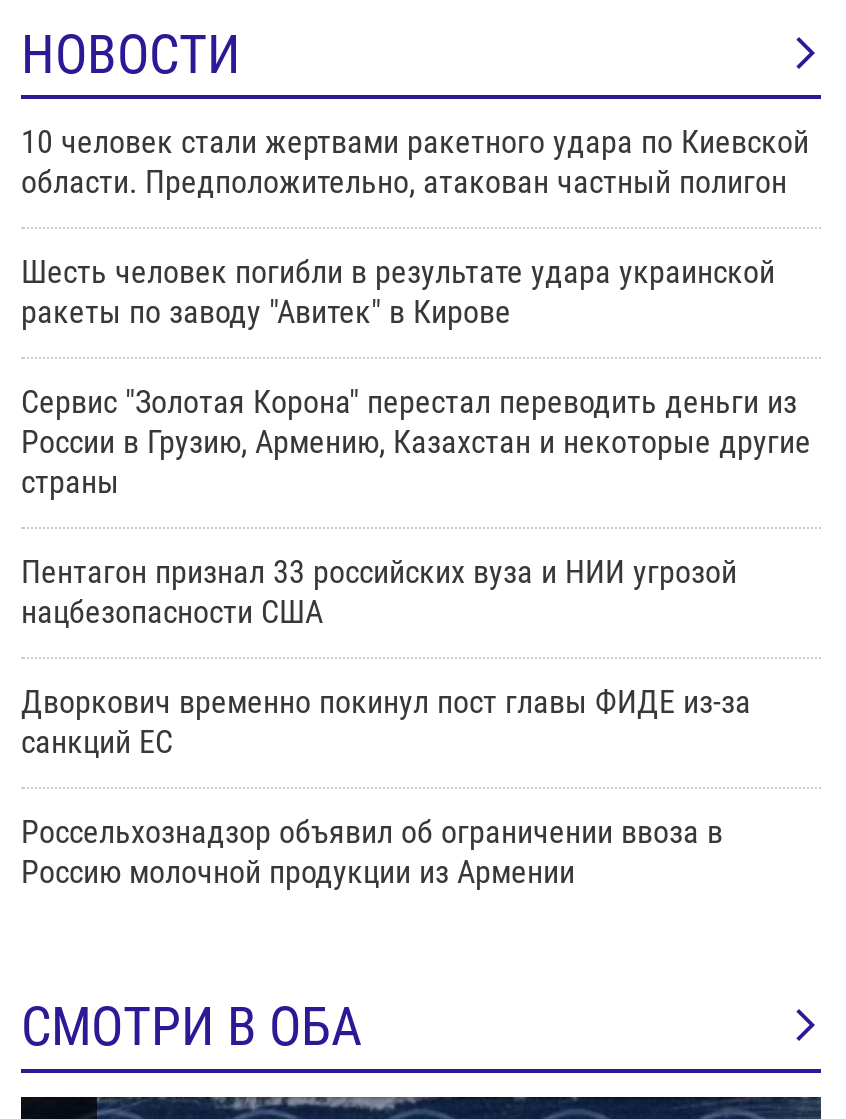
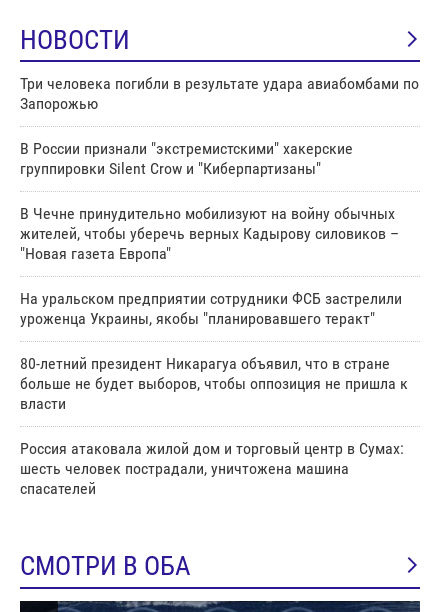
[21,124,809,202] 10 человек стали жертвами ракетного удара по Киевской | области. Предположительно, атакован частный полигон -> [20,74,419,113] Три человека погибли в результате удара авиабомбами по | Запорожью
[21,254,775,332] Шесть человек погибли в результате удара украинской | ракеты по заводу "Авитек" в Кирове -> [20,139,353,178] В России признали "экстремистскими" хакерские | группировки Silent Crow и "Киберпартизаны"
[21,384,811,502] Сервис "Золотая Корона" перестал переводить деньги из | России в Грузию, Армению, Казахстан и некоторые другие | страны -> [20,204,399,263] В Чечне принудительно мобилизуют на войну обычных | жителей, чтобы уберечь верных Кадырову силовиков – | "Новая газета Европа"
[21,554,737,632] Пентагон признал 33 российских вуза и НИИ угрозой | нацбезопасности США -> [20,289,402,328] На уральском предприятии сотрудники ФСБ застрелили | уроженца Украины, якобы "планировавшего теракт"
[21,684,751,762] Дворкович временно покинул пост главы ФИДЕ из-за | санкций ЕС -> [20,354,408,413] 80-летний президент Никарагуа объявил, что в стране | больше не будет выборов, чтобы оппозиция не пришла к | власти
[21,814,723,892] Россельхознадзор объявил об ограничении ввоза в | Россию молочной продукции из Армении -> [20,439,404,498] Россия атаковала жилой дом и торговый центр в Сумах: | шесть человек пострадали, уничтожена машина | спасателей

